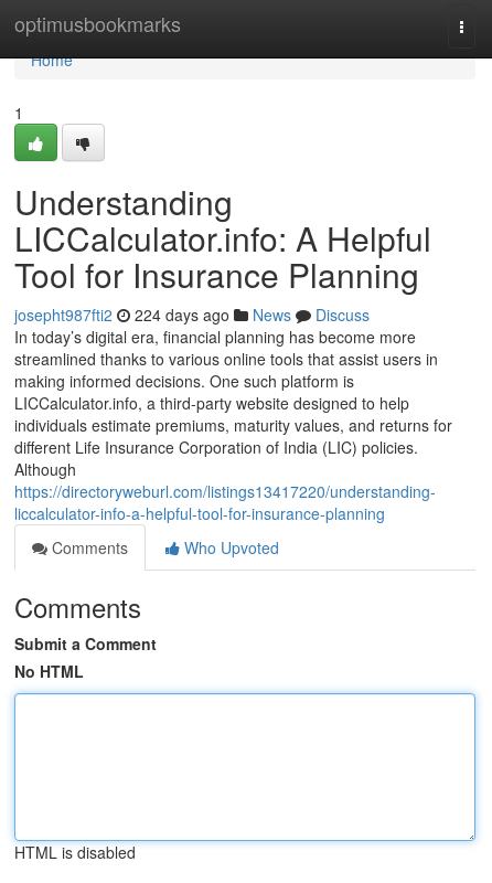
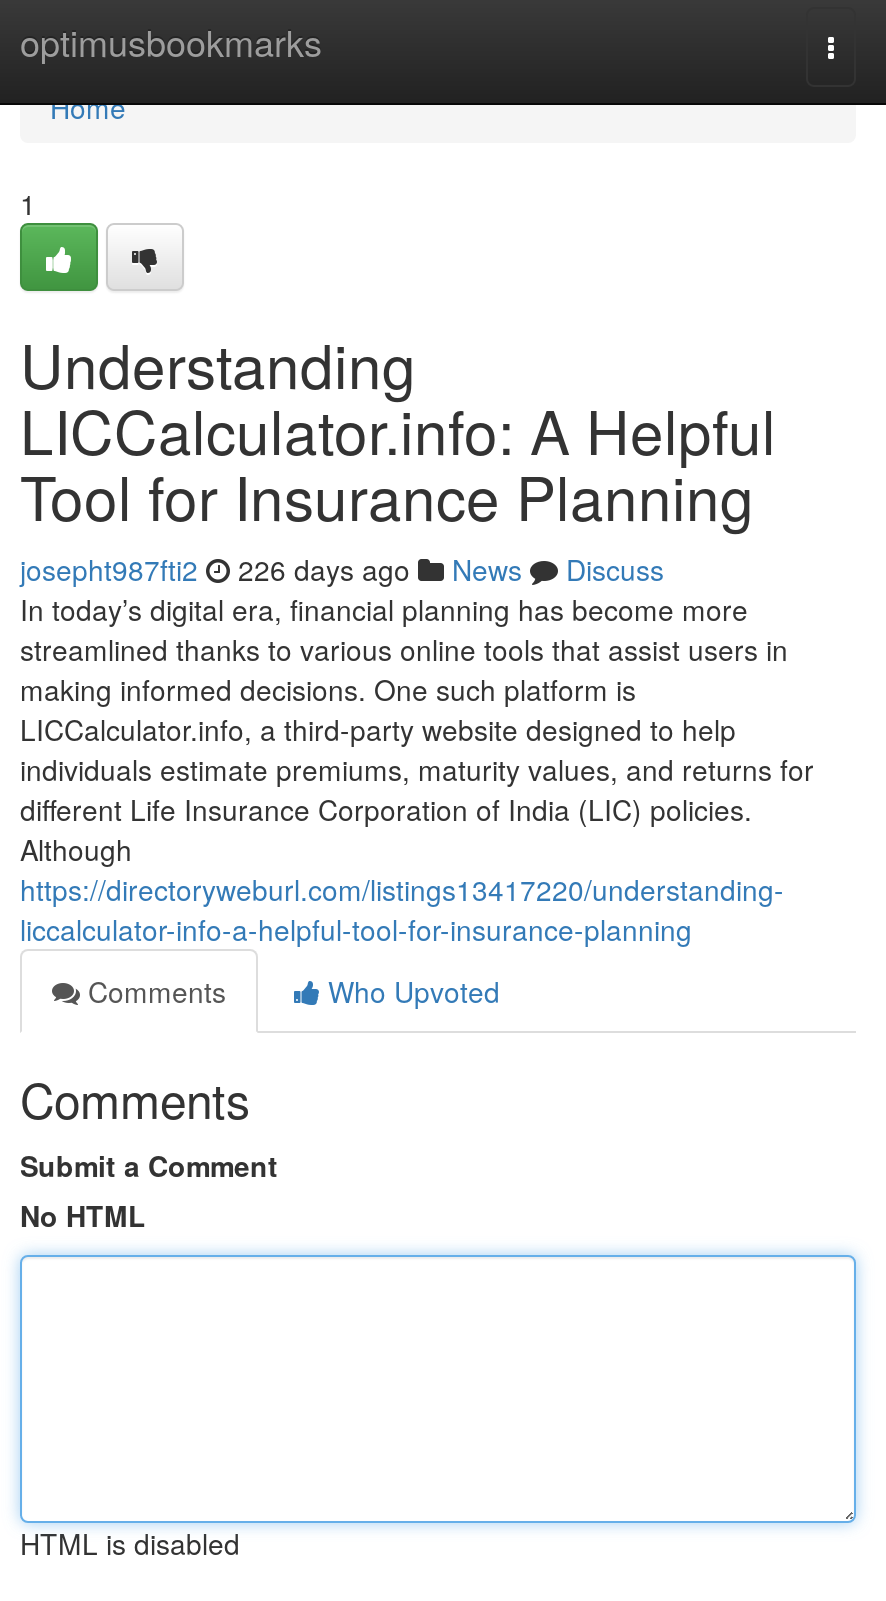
[14,304,370,326] josepht987fti2 224 days ago News Discuss -> [20,549,664,589] josepht987fti2 226 days ago News Discuss

